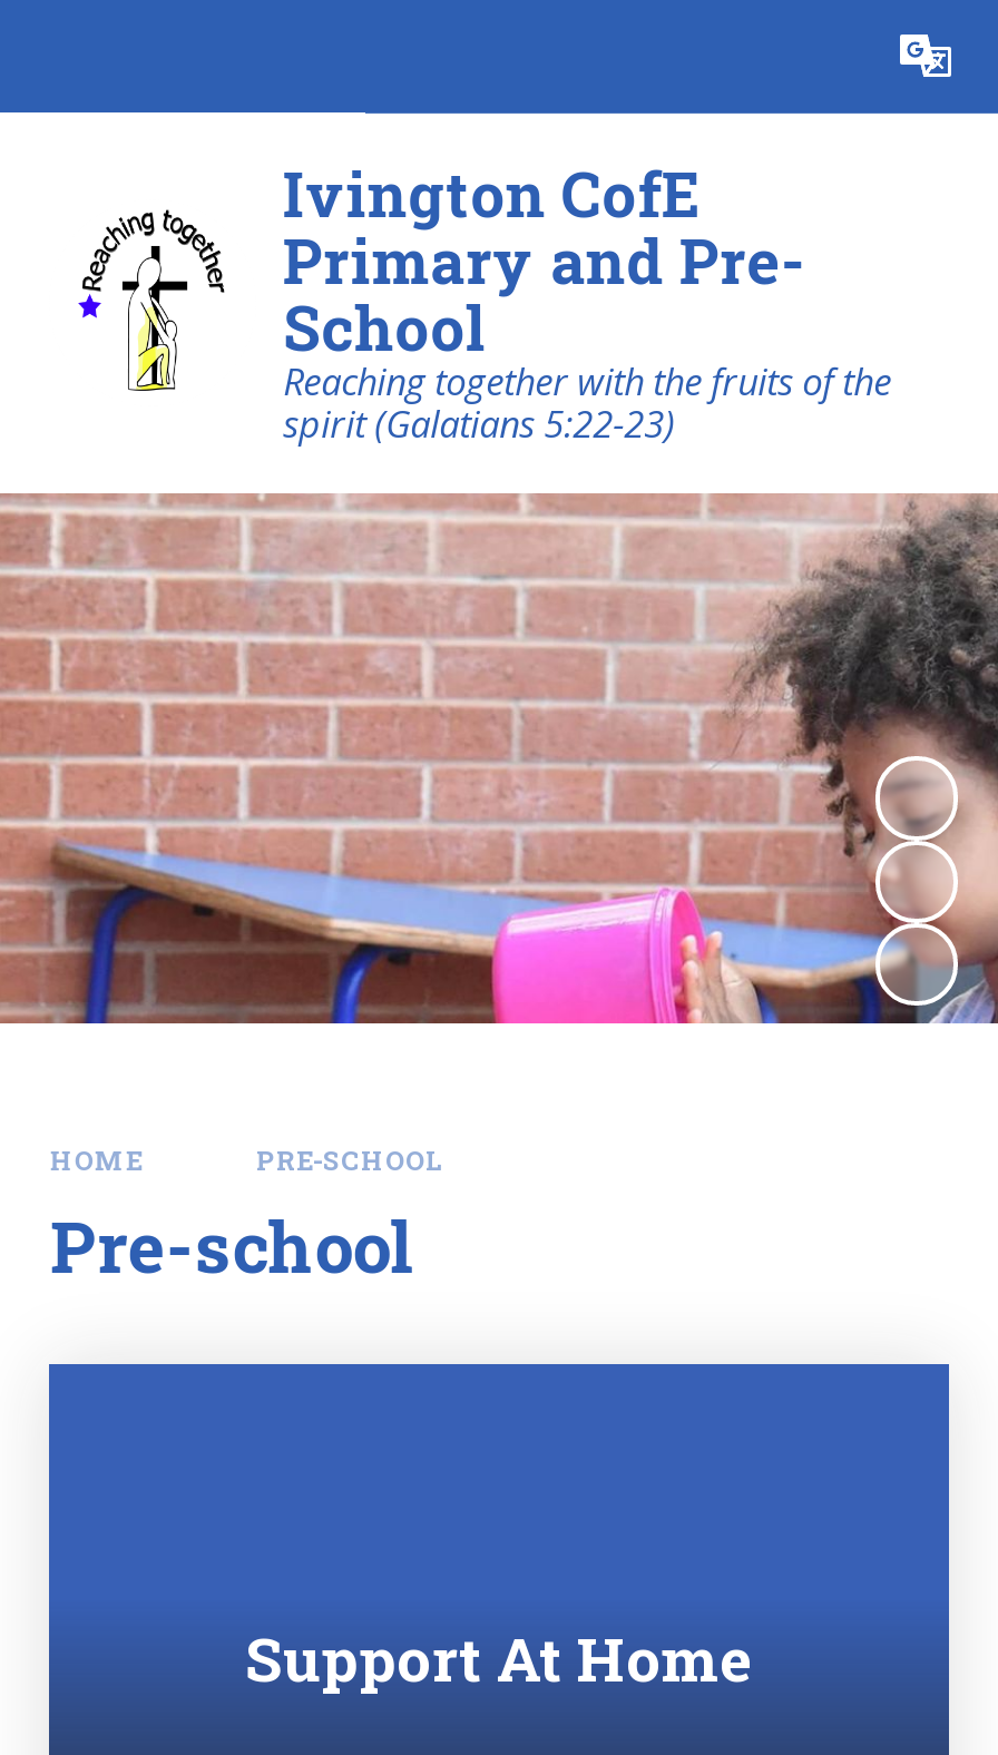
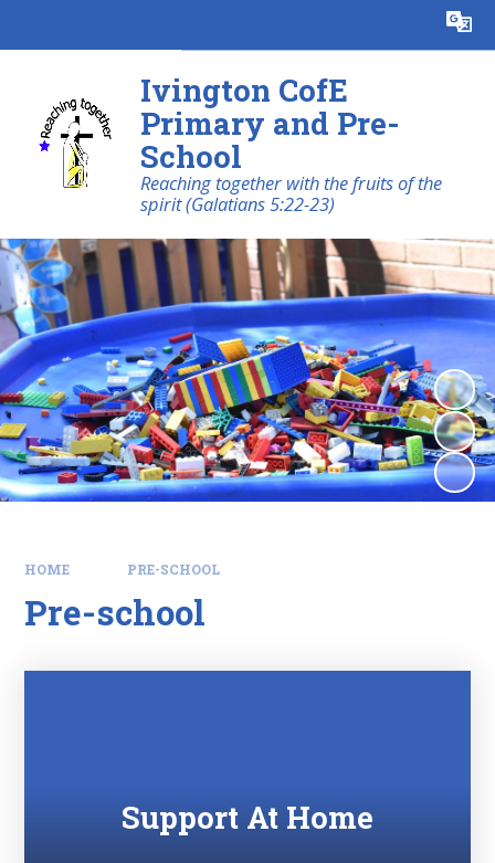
[7,491,991,1026] [image] -> [3,238,492,503] [image]

